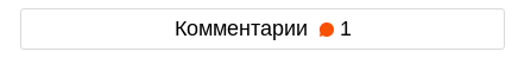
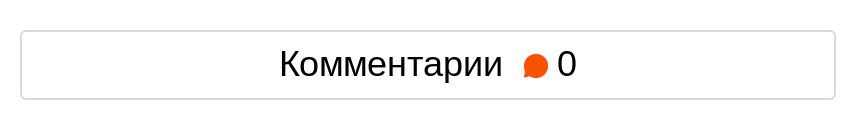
[174,17,351,40] Комментарии 1 -> [279,44,577,84] Комментарии 0

